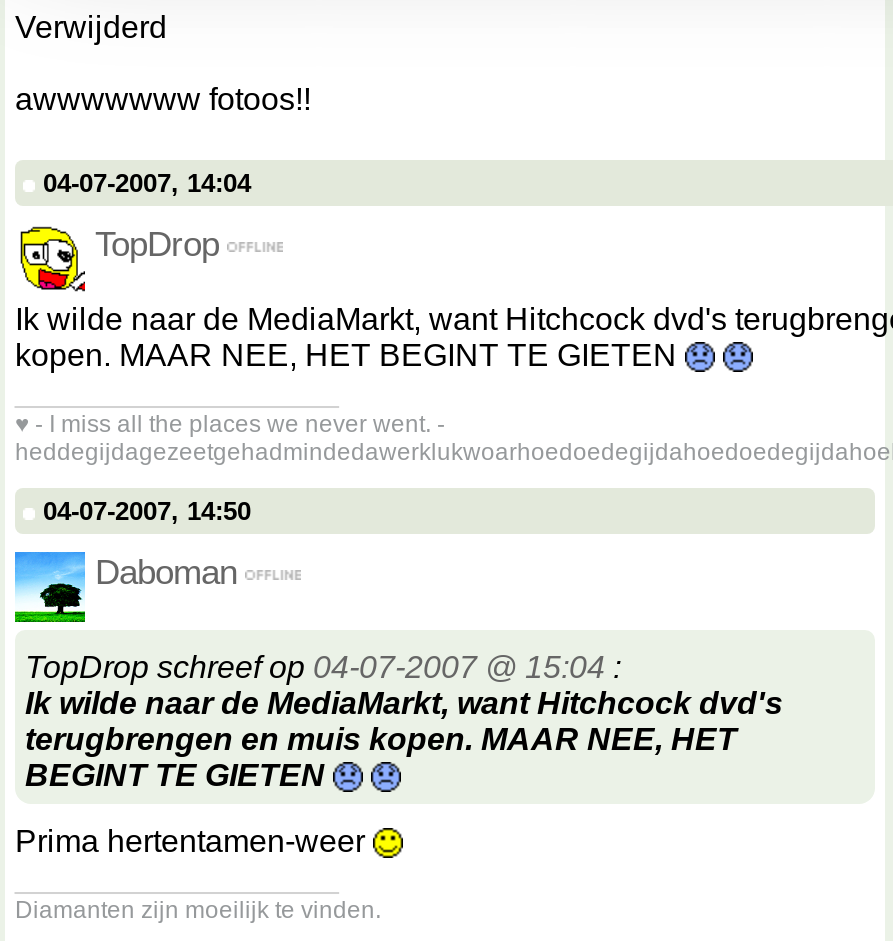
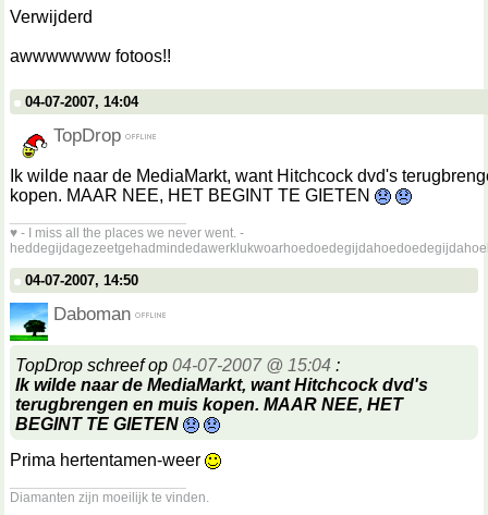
[19,224,87,294] [image] -> [13,125,48,160] [image]

